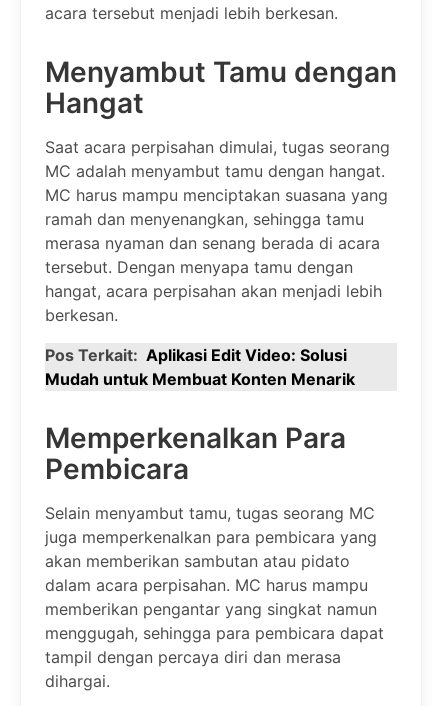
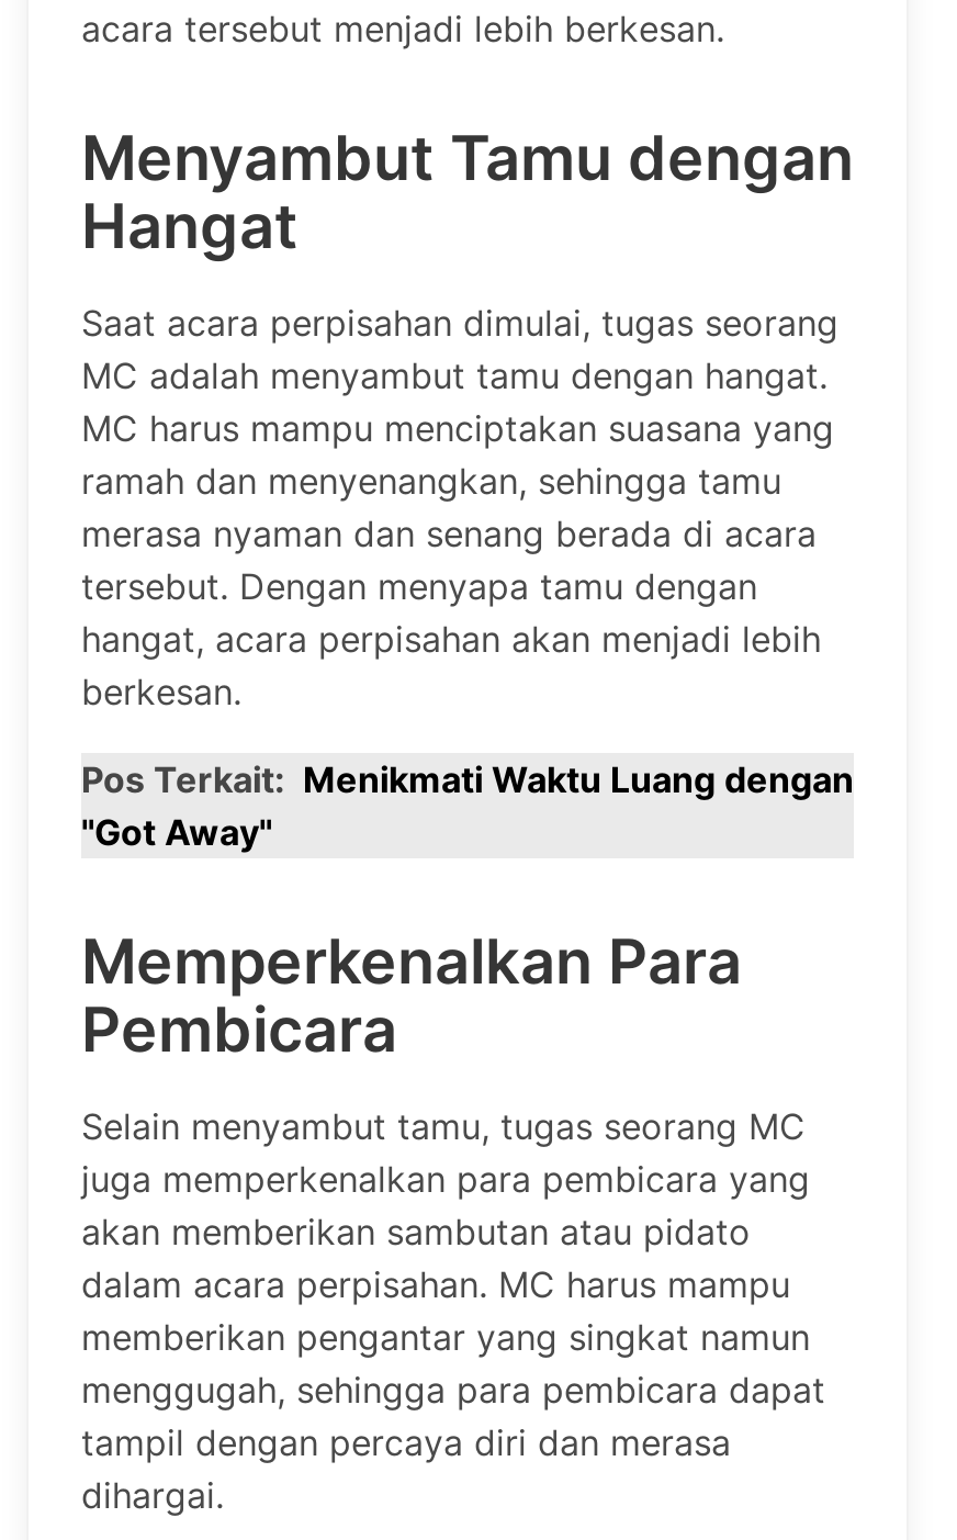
[45,345,355,389] Pos Terkait: Aplikasi Edit Video: Solusi | Mudah untuk Membuat Konten Menarik -> [81,757,854,854] Pos Terkait: Menikmati Waktu Luang dengan | "Got Away"

